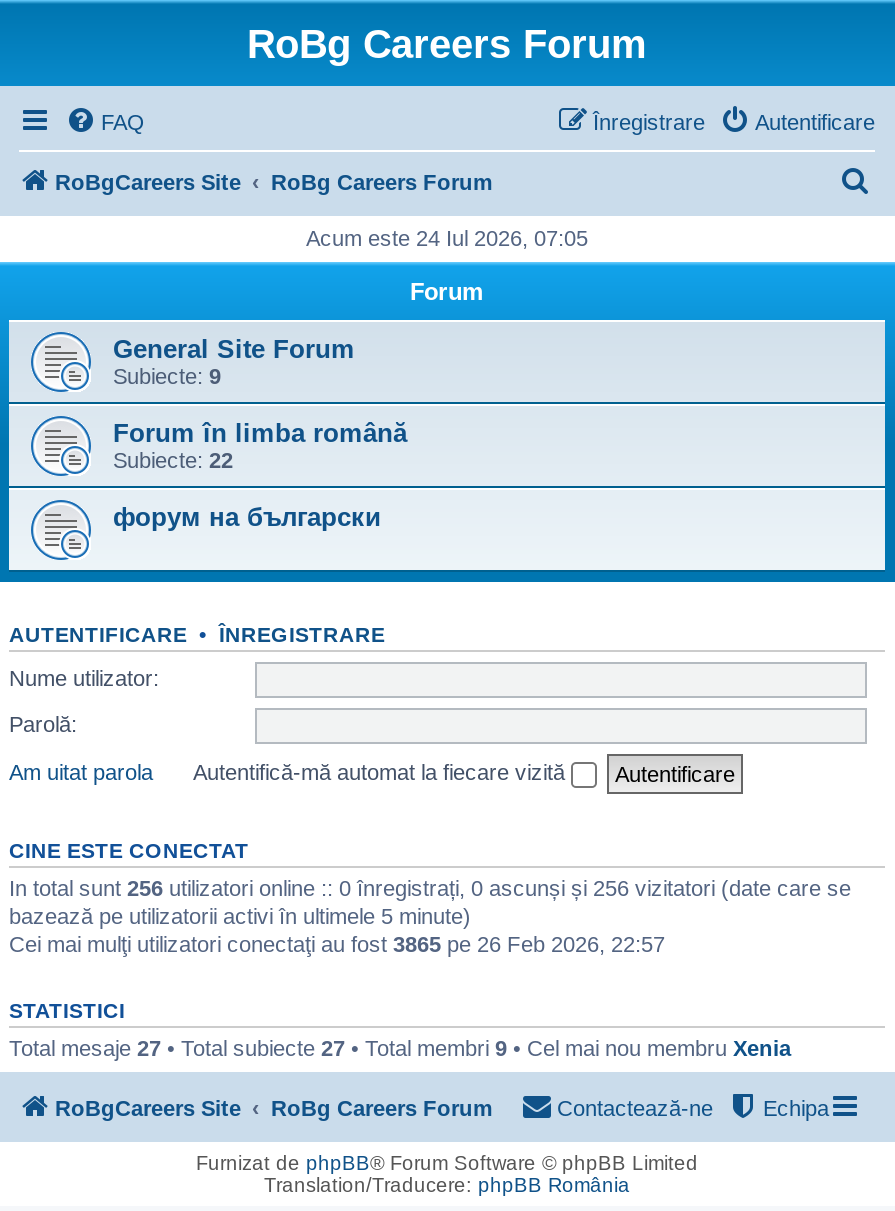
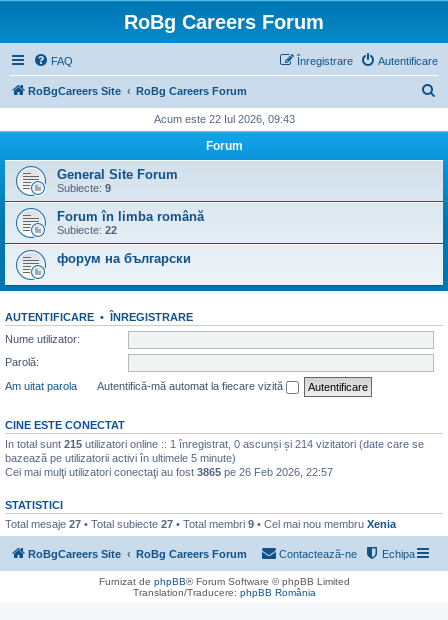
[306,226,588,250] Acum este 24 Iul 2026, 07:05 -> [153,113,294,125] Acum este 22 Iul 2026, 09:43
[9,875,851,899] In total sunt 256 utilizatori online :: 0 înregistrați, 0 ascunși și 256 vizitatori (date care se -> [5,437,424,449] In total sunt 215 utilizatori online :: 1 înregistrat, 0 ascunși și 214 vizitatori (date care se

